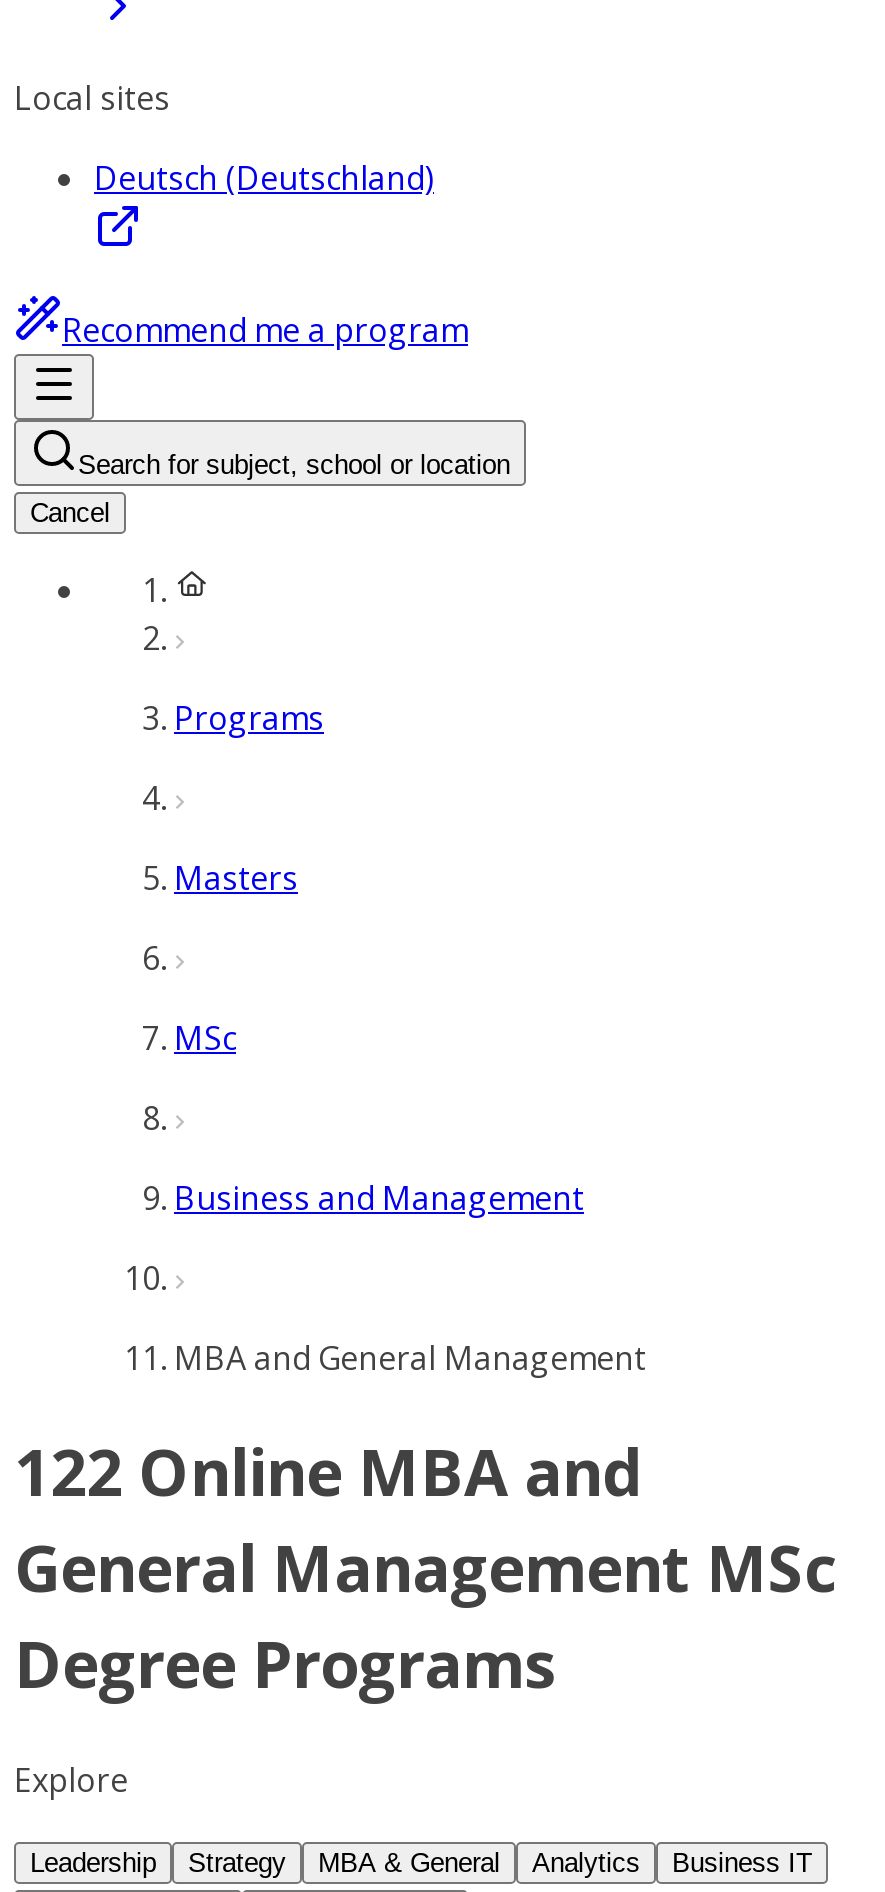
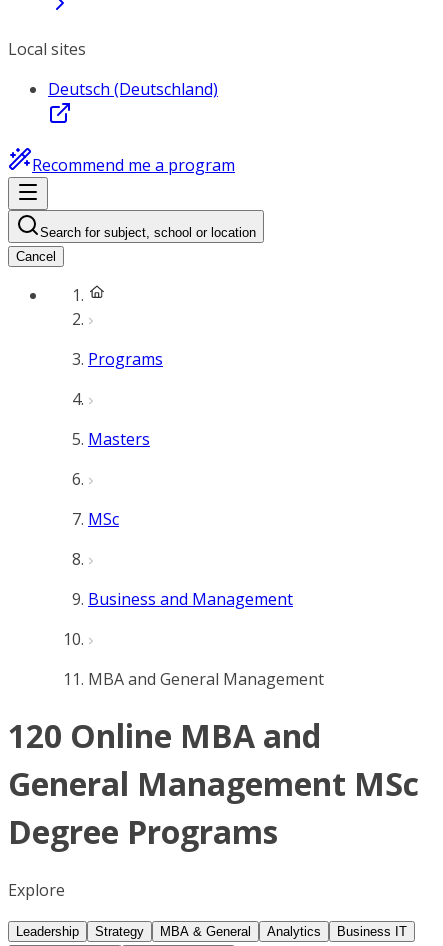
[14,1429,640,1515] 122 Online MBA and -> [8,714,321,757] 120 Online MBA and

